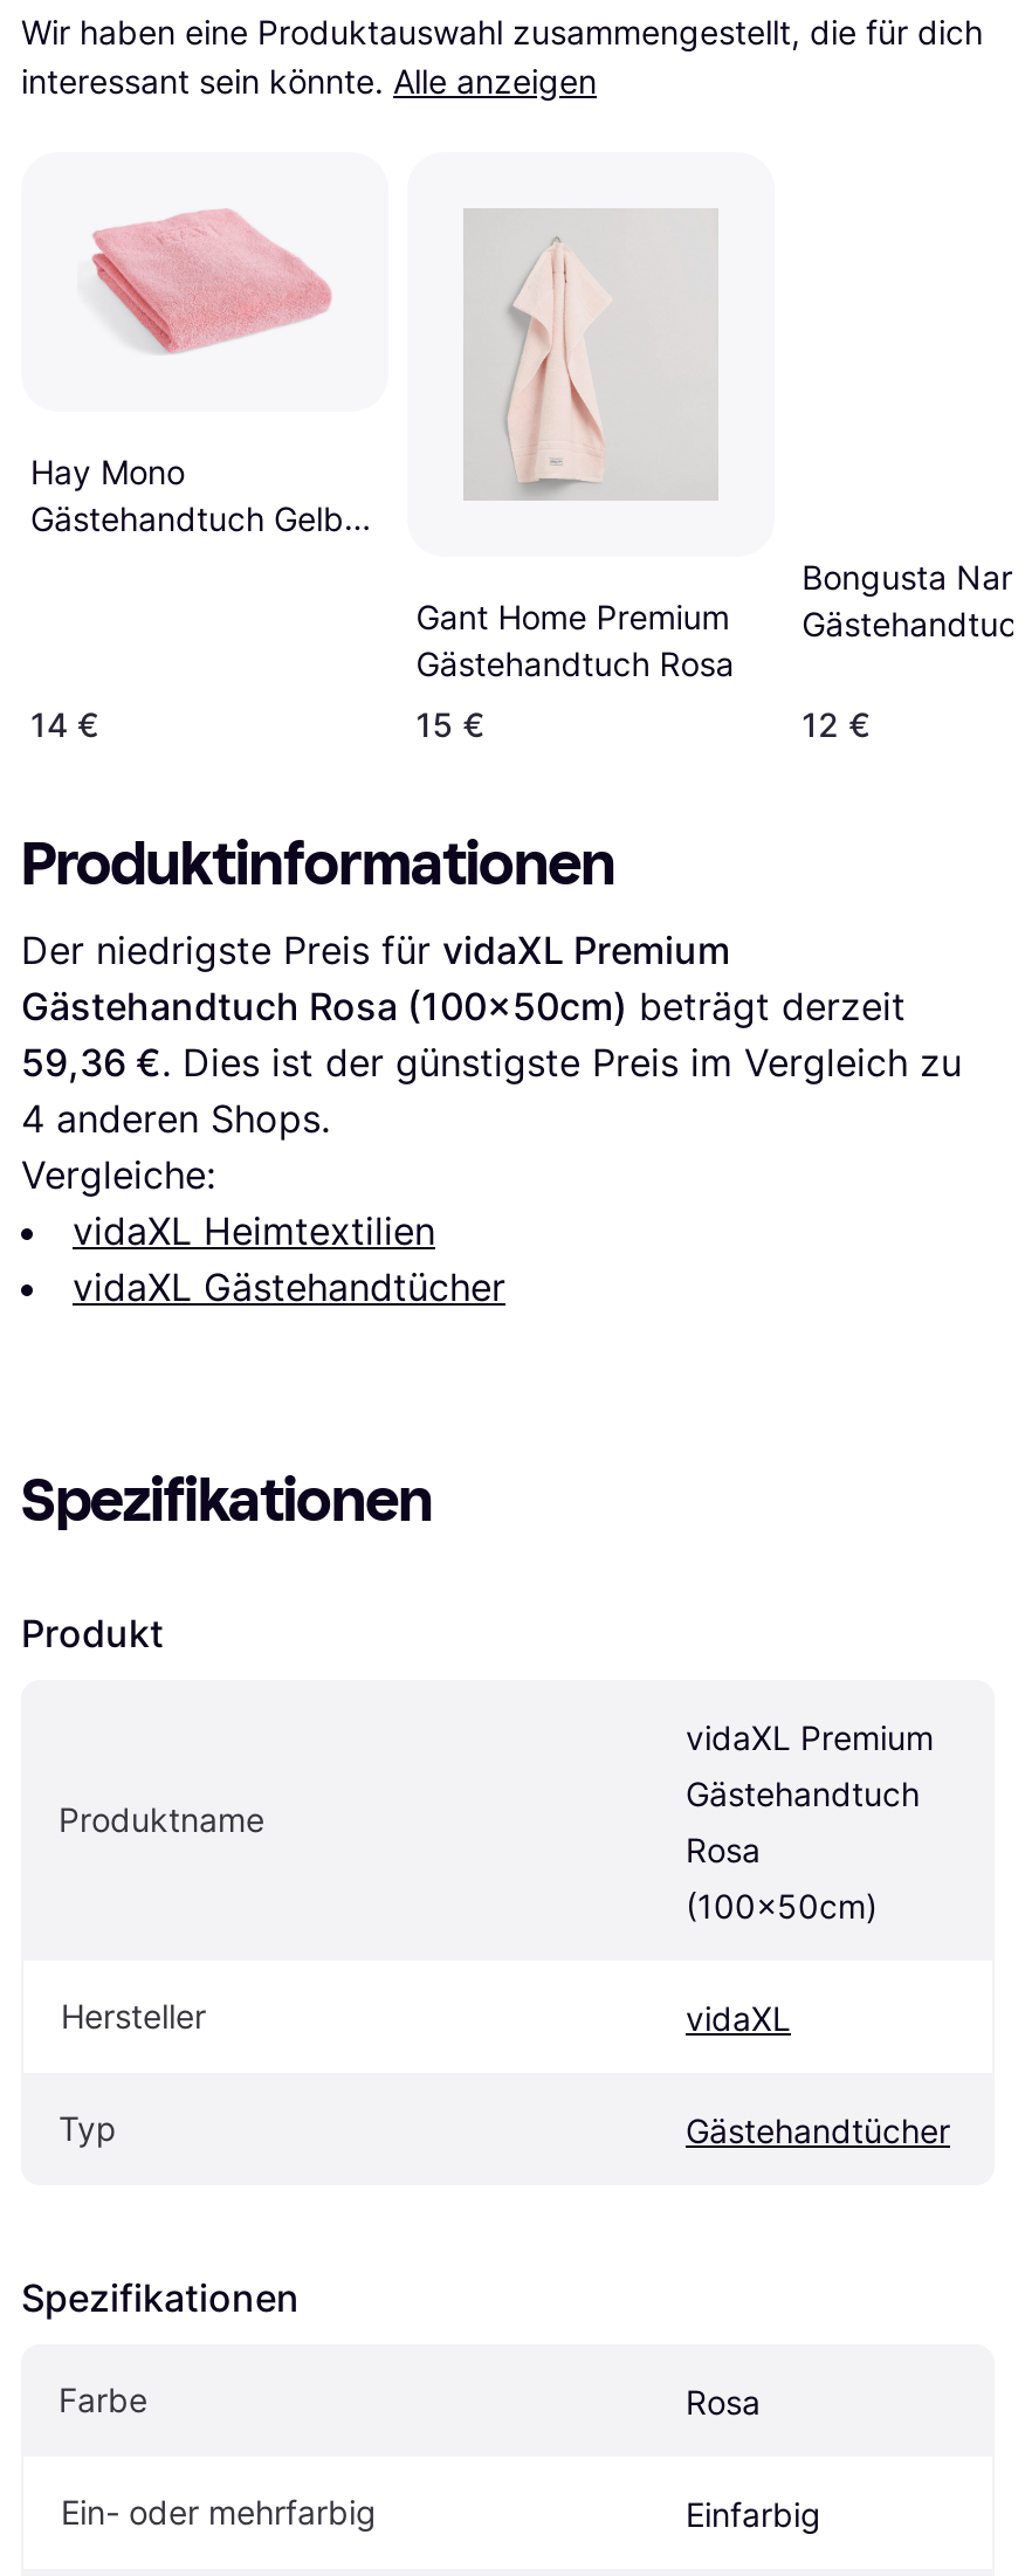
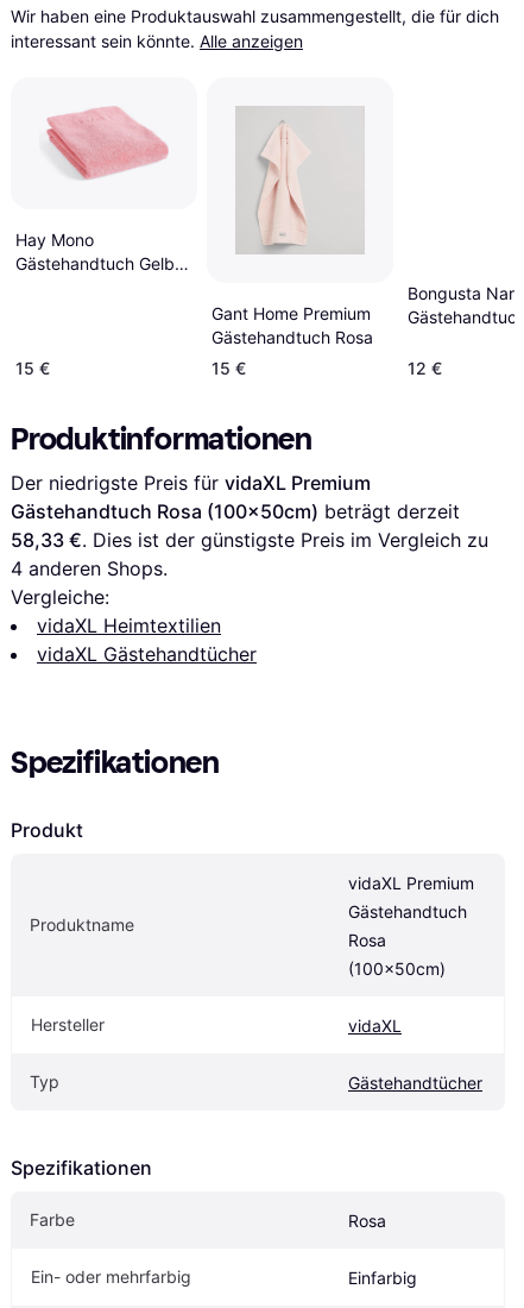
[30,704,98,744] 14 € -> [15,358,50,378] 15 €
[21,1039,161,1085] 59,36 € -> [11,528,82,552] 58,33 €

